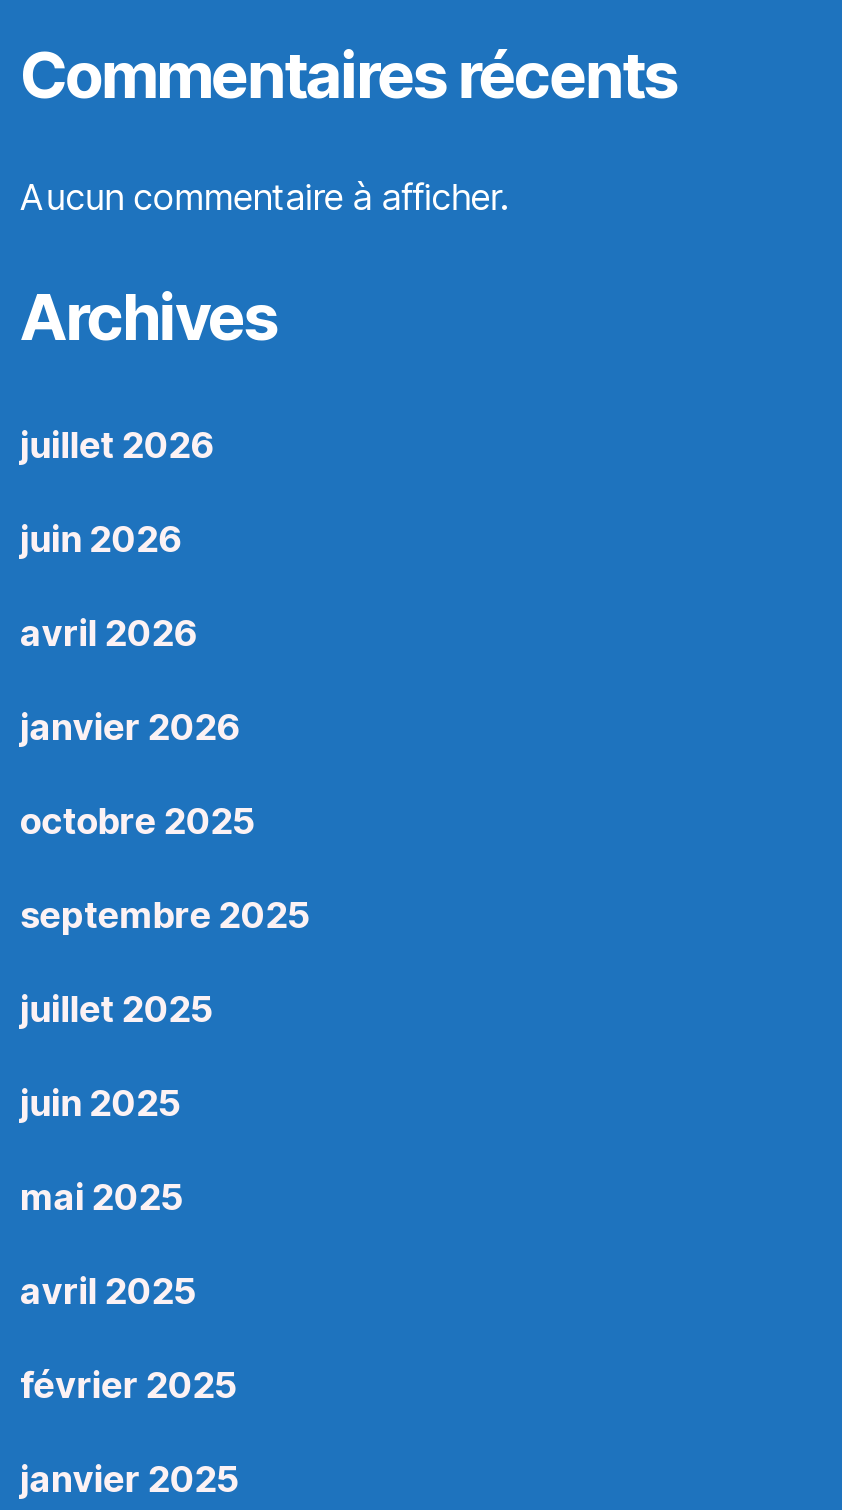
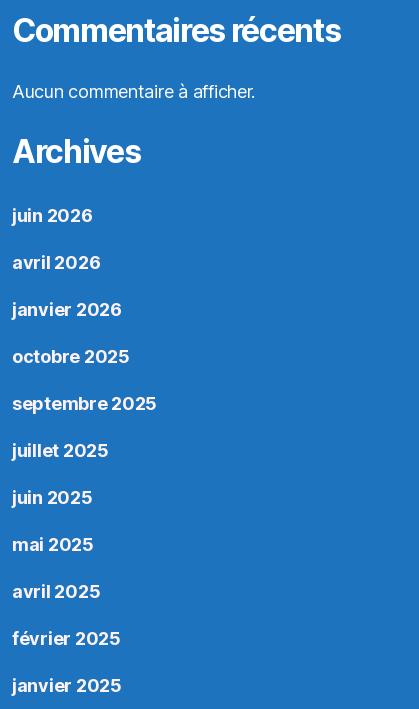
[20,425,214,467] juillet 2026 -> none

